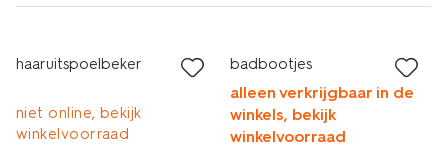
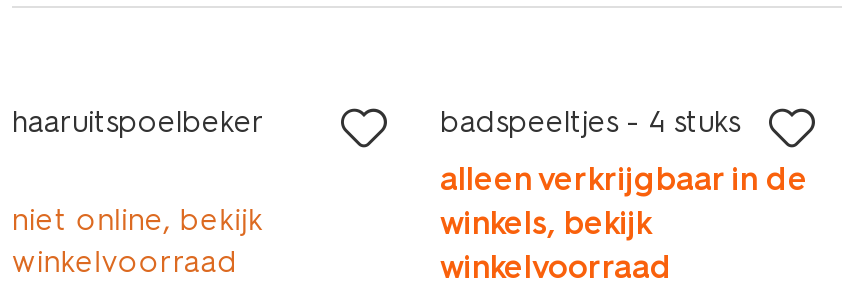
[230,55,312,73] badbootjes -> [440,104,740,140] badspeeltjes - 4 stuks

